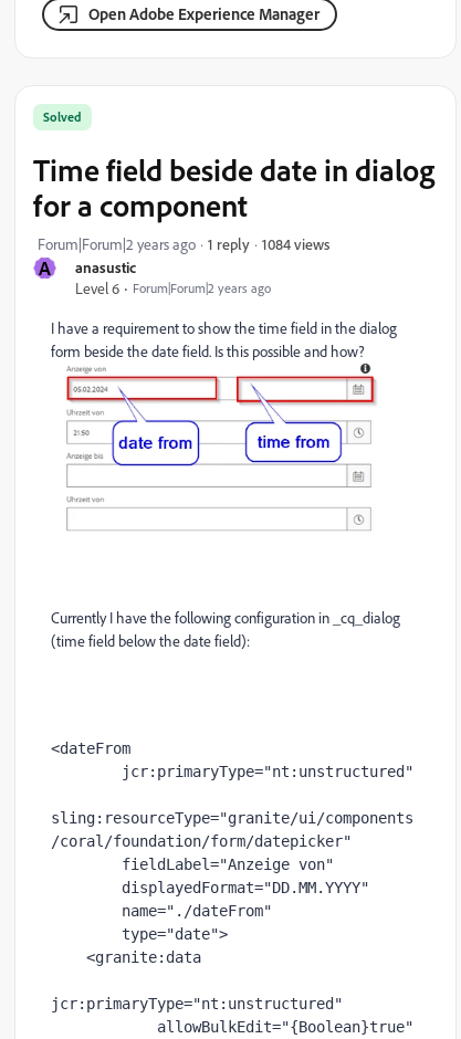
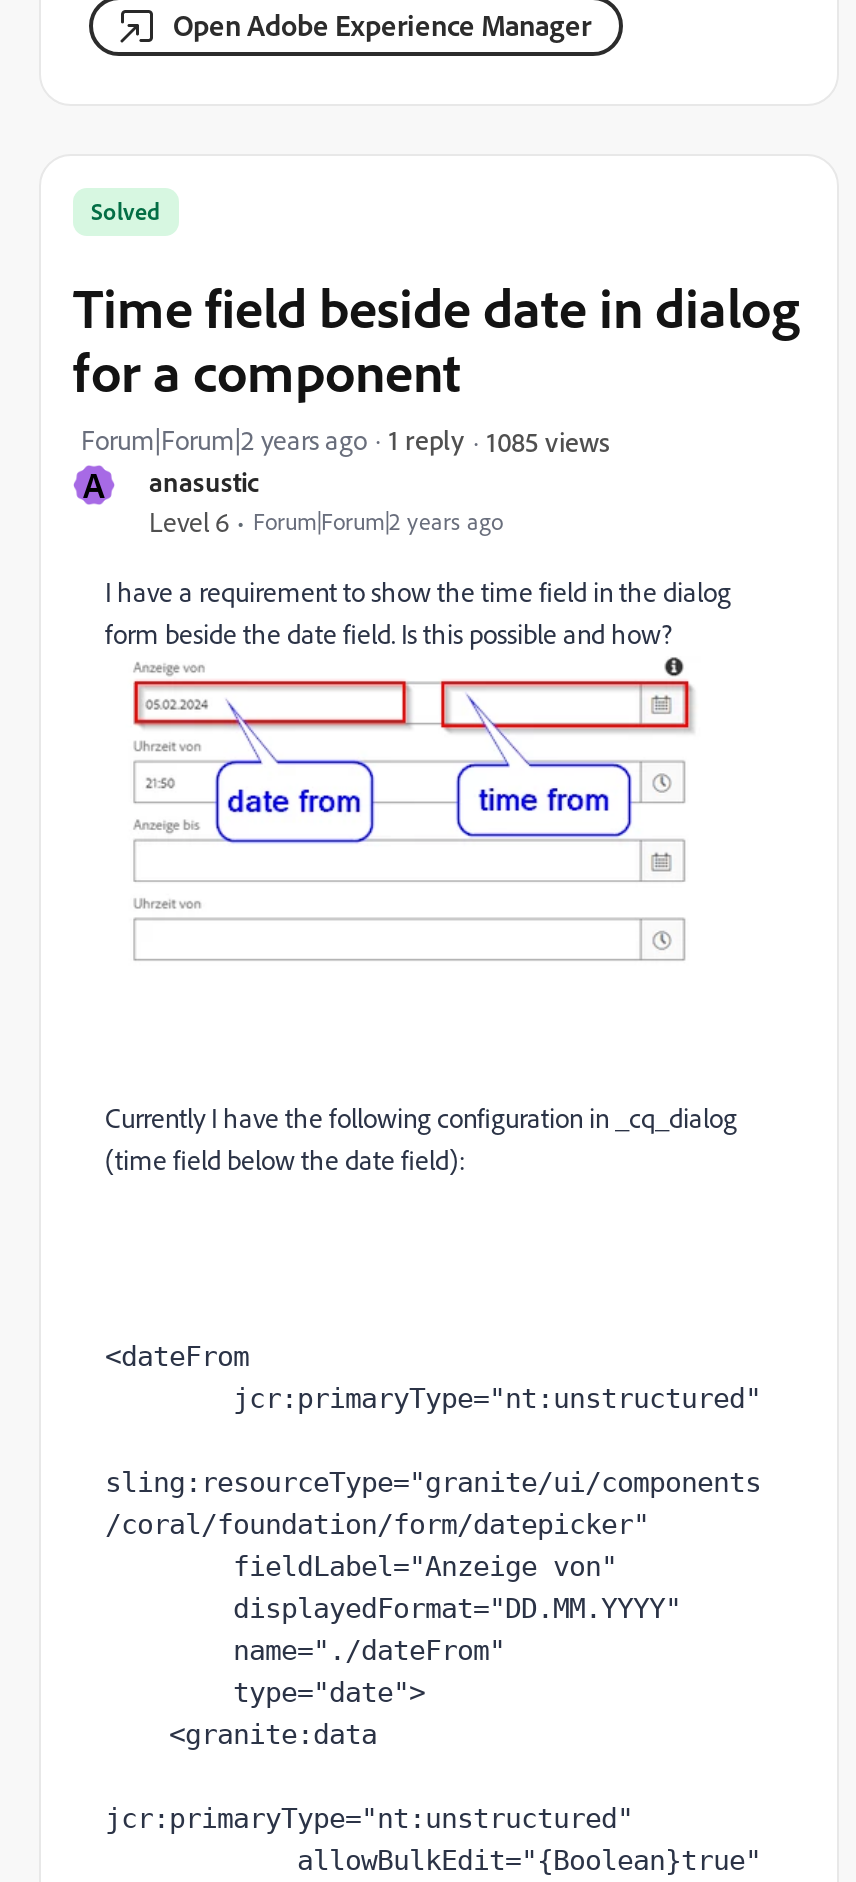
[262,234,329,253] 1084 views -> [487,423,609,457] 1085 views

